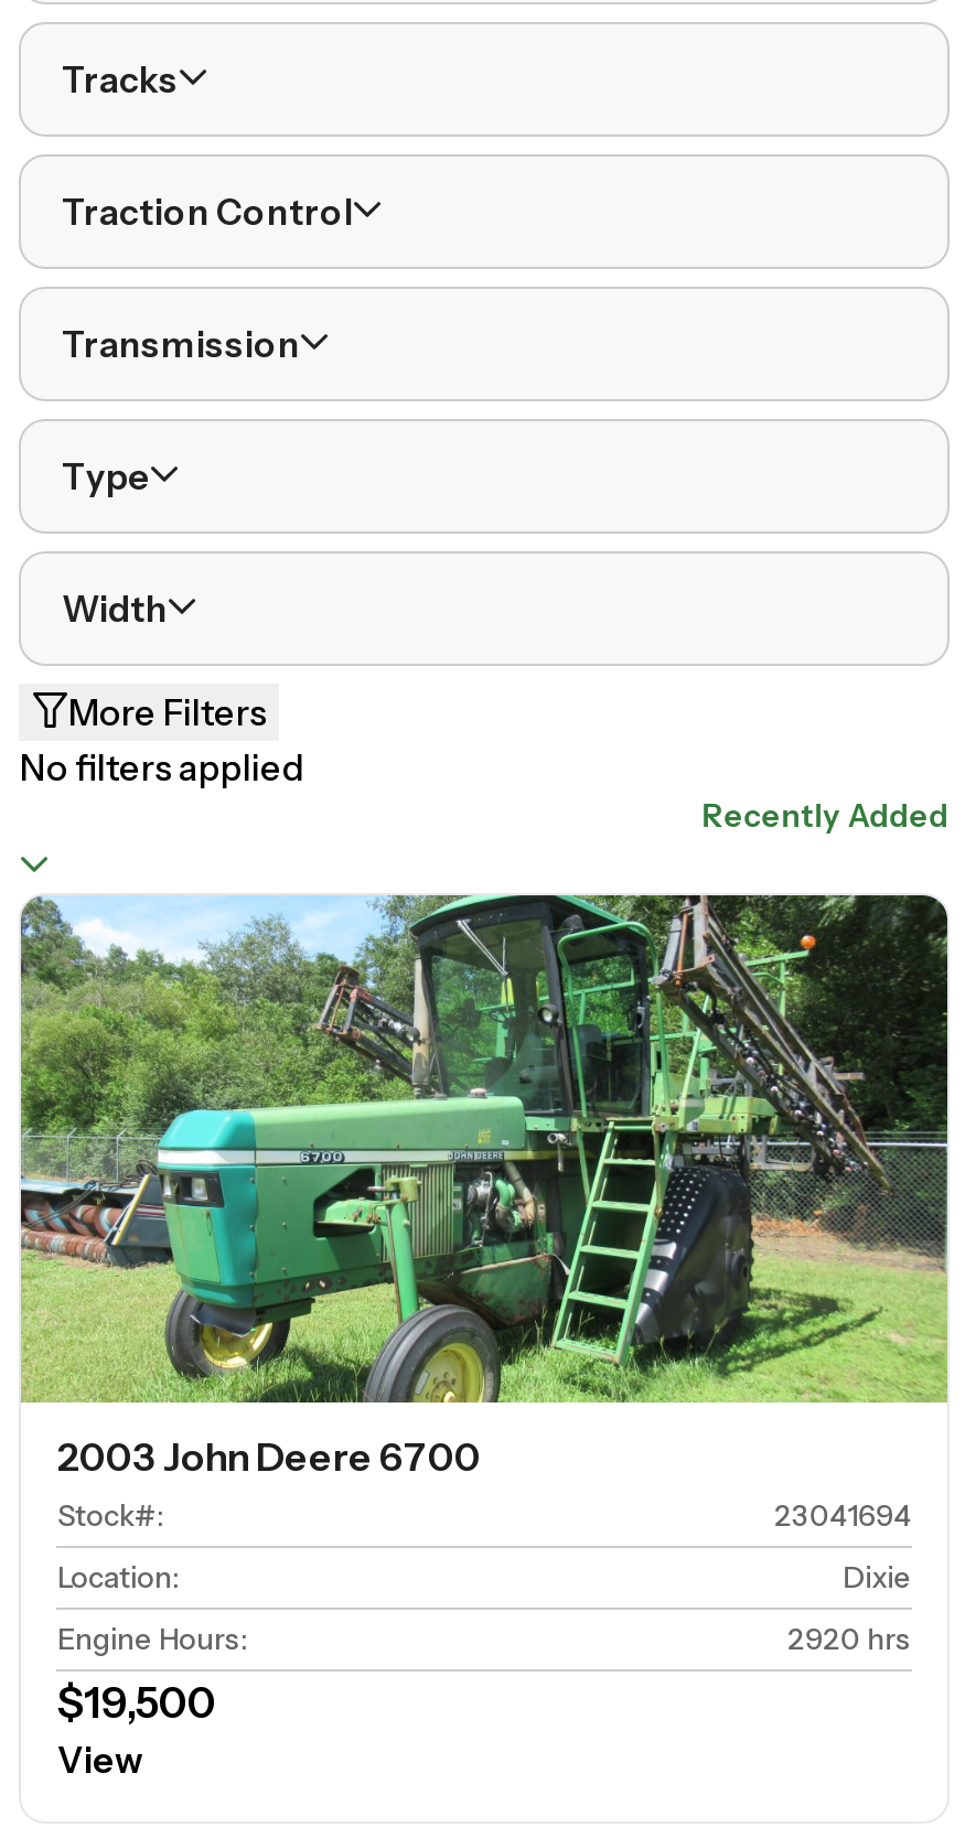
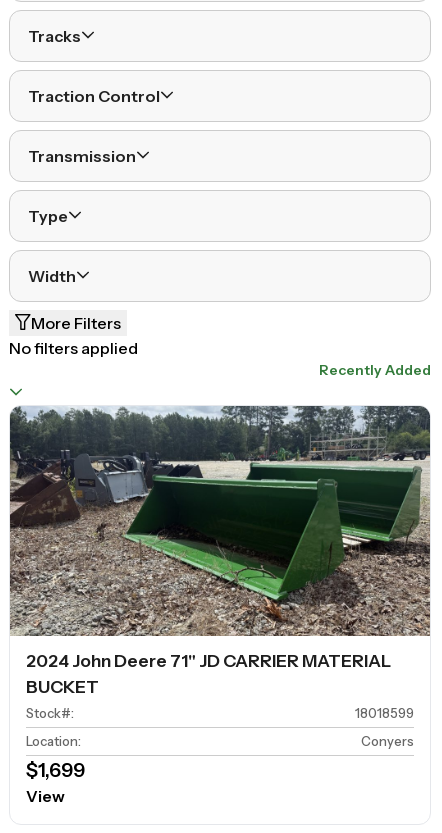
[19,893,950,1481] [image] | 2003 John Deere 6700 -> [9,405,431,697] [image] | 2024 John Deere 71" JD CARRIER MATERIAL | BUCKET
moved [57,1498,178,1595] -> [26,705,81,749]: Stock#: | Location:
[774,1498,911,1533] 23041694 -> [355,705,414,721] 18018599
[57,1560,911,1730] Dixie | Engine Hours: | 2920 hrs | $19,500 -> [26,733,414,782] Conyers | $1,699

